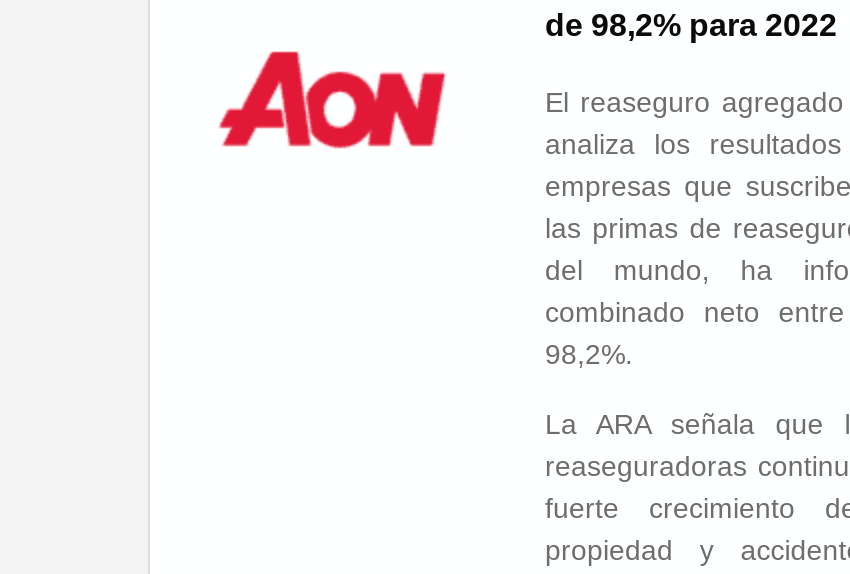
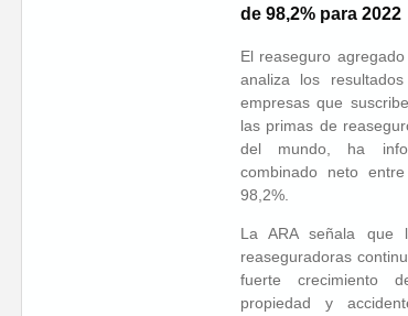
[218,50,446,150] [image] -> none

